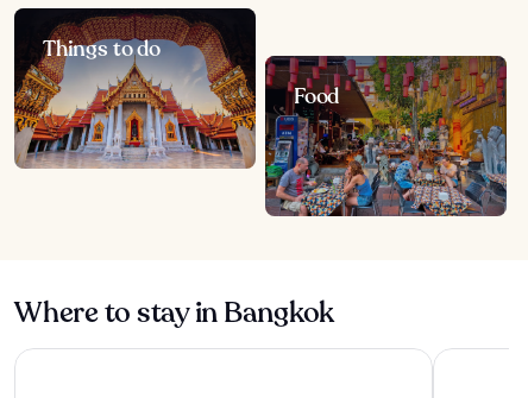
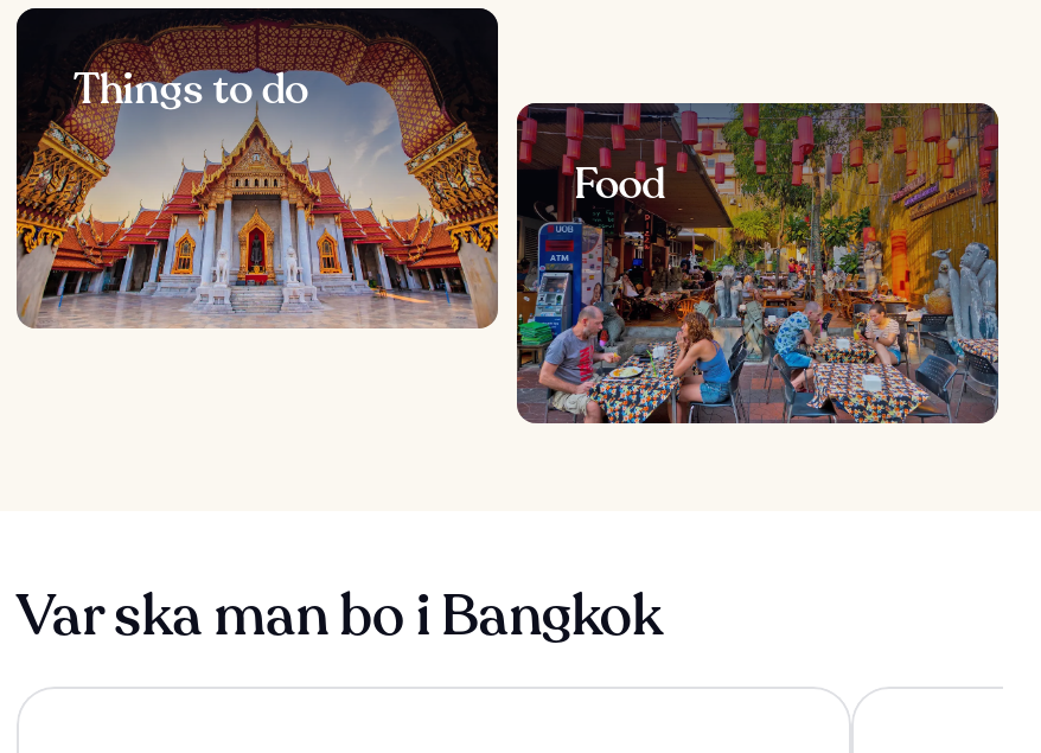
[14,294,334,333] Where to stay in Bangkok -> [17,578,662,657] Var ska man bo i Bangkok

